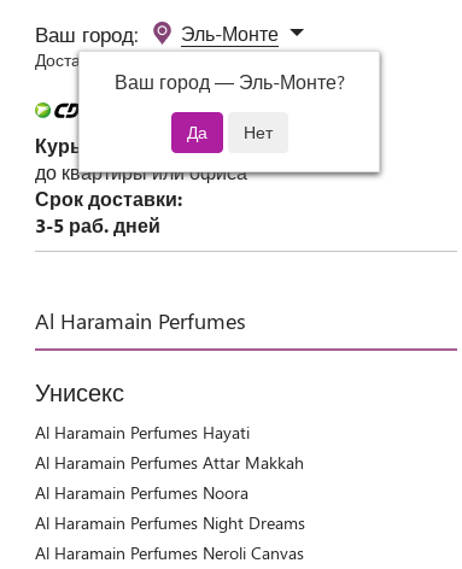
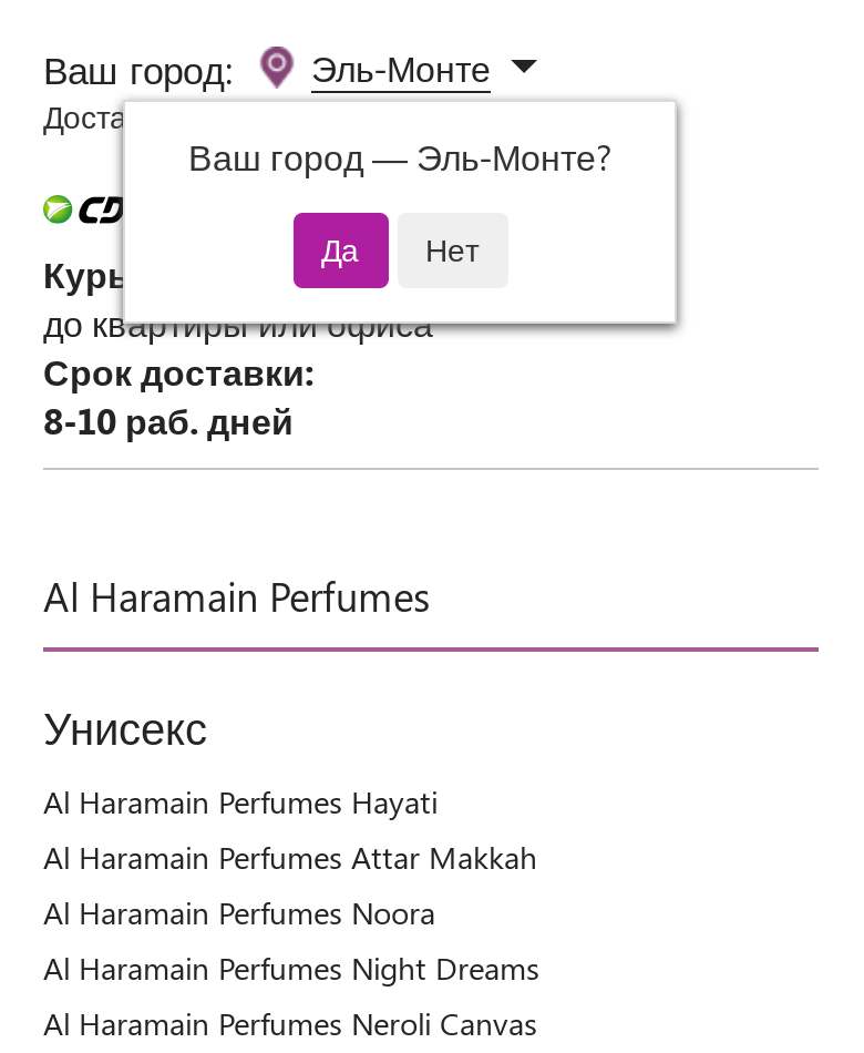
[35,212,160,237] 3-5 раб. дней -> [43,396,294,443] 8-10 раб. дней

